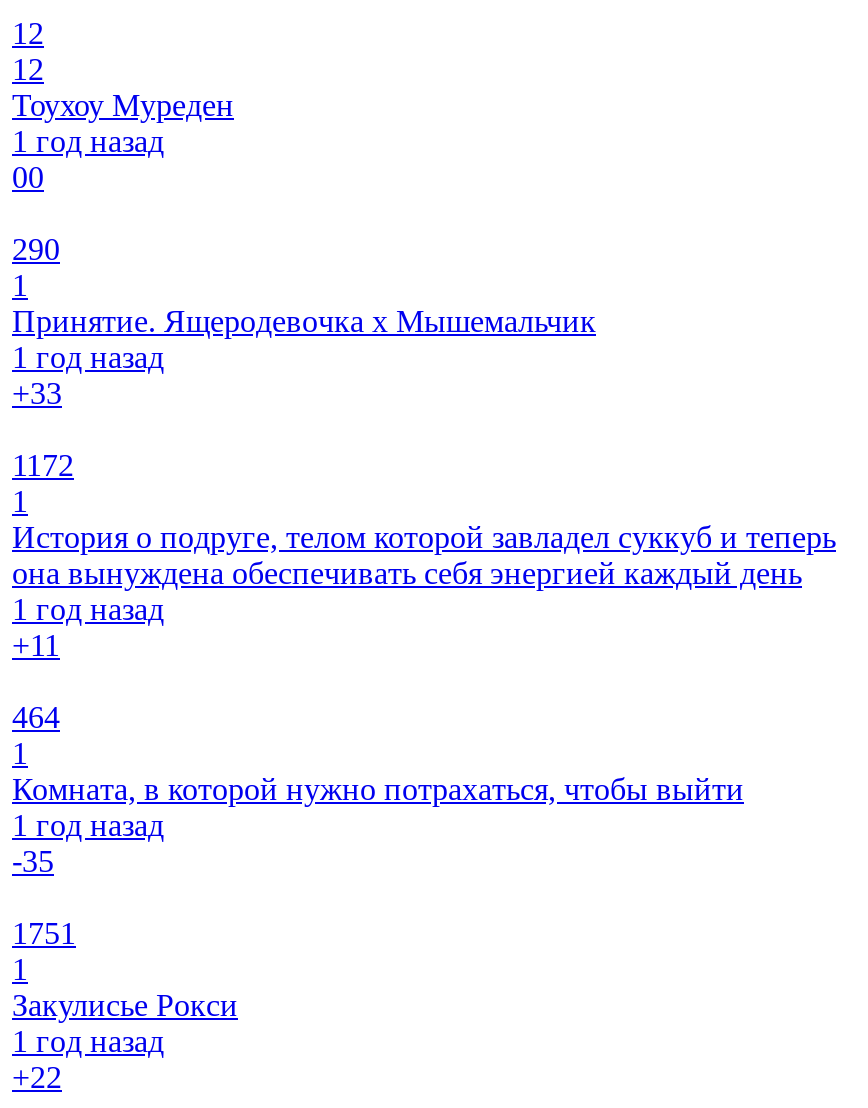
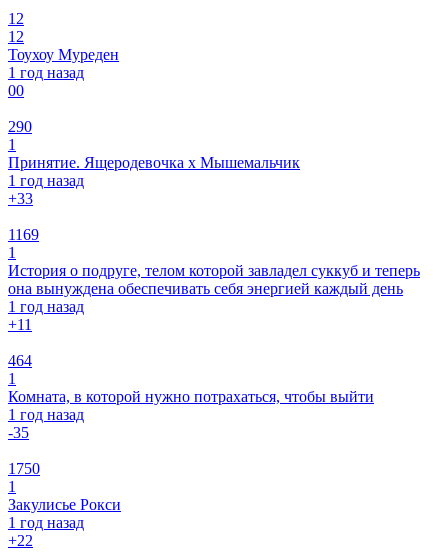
[12,448,74,482] 1172 -> [8,226,39,243] 1169
[12,916,76,950] 1751 -> [8,460,40,477] 1750

